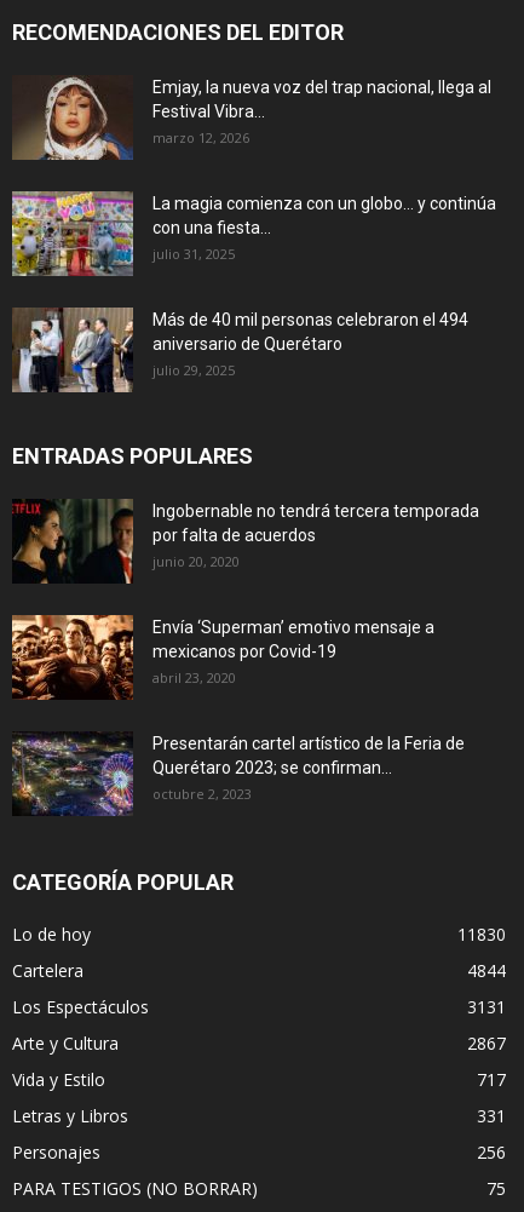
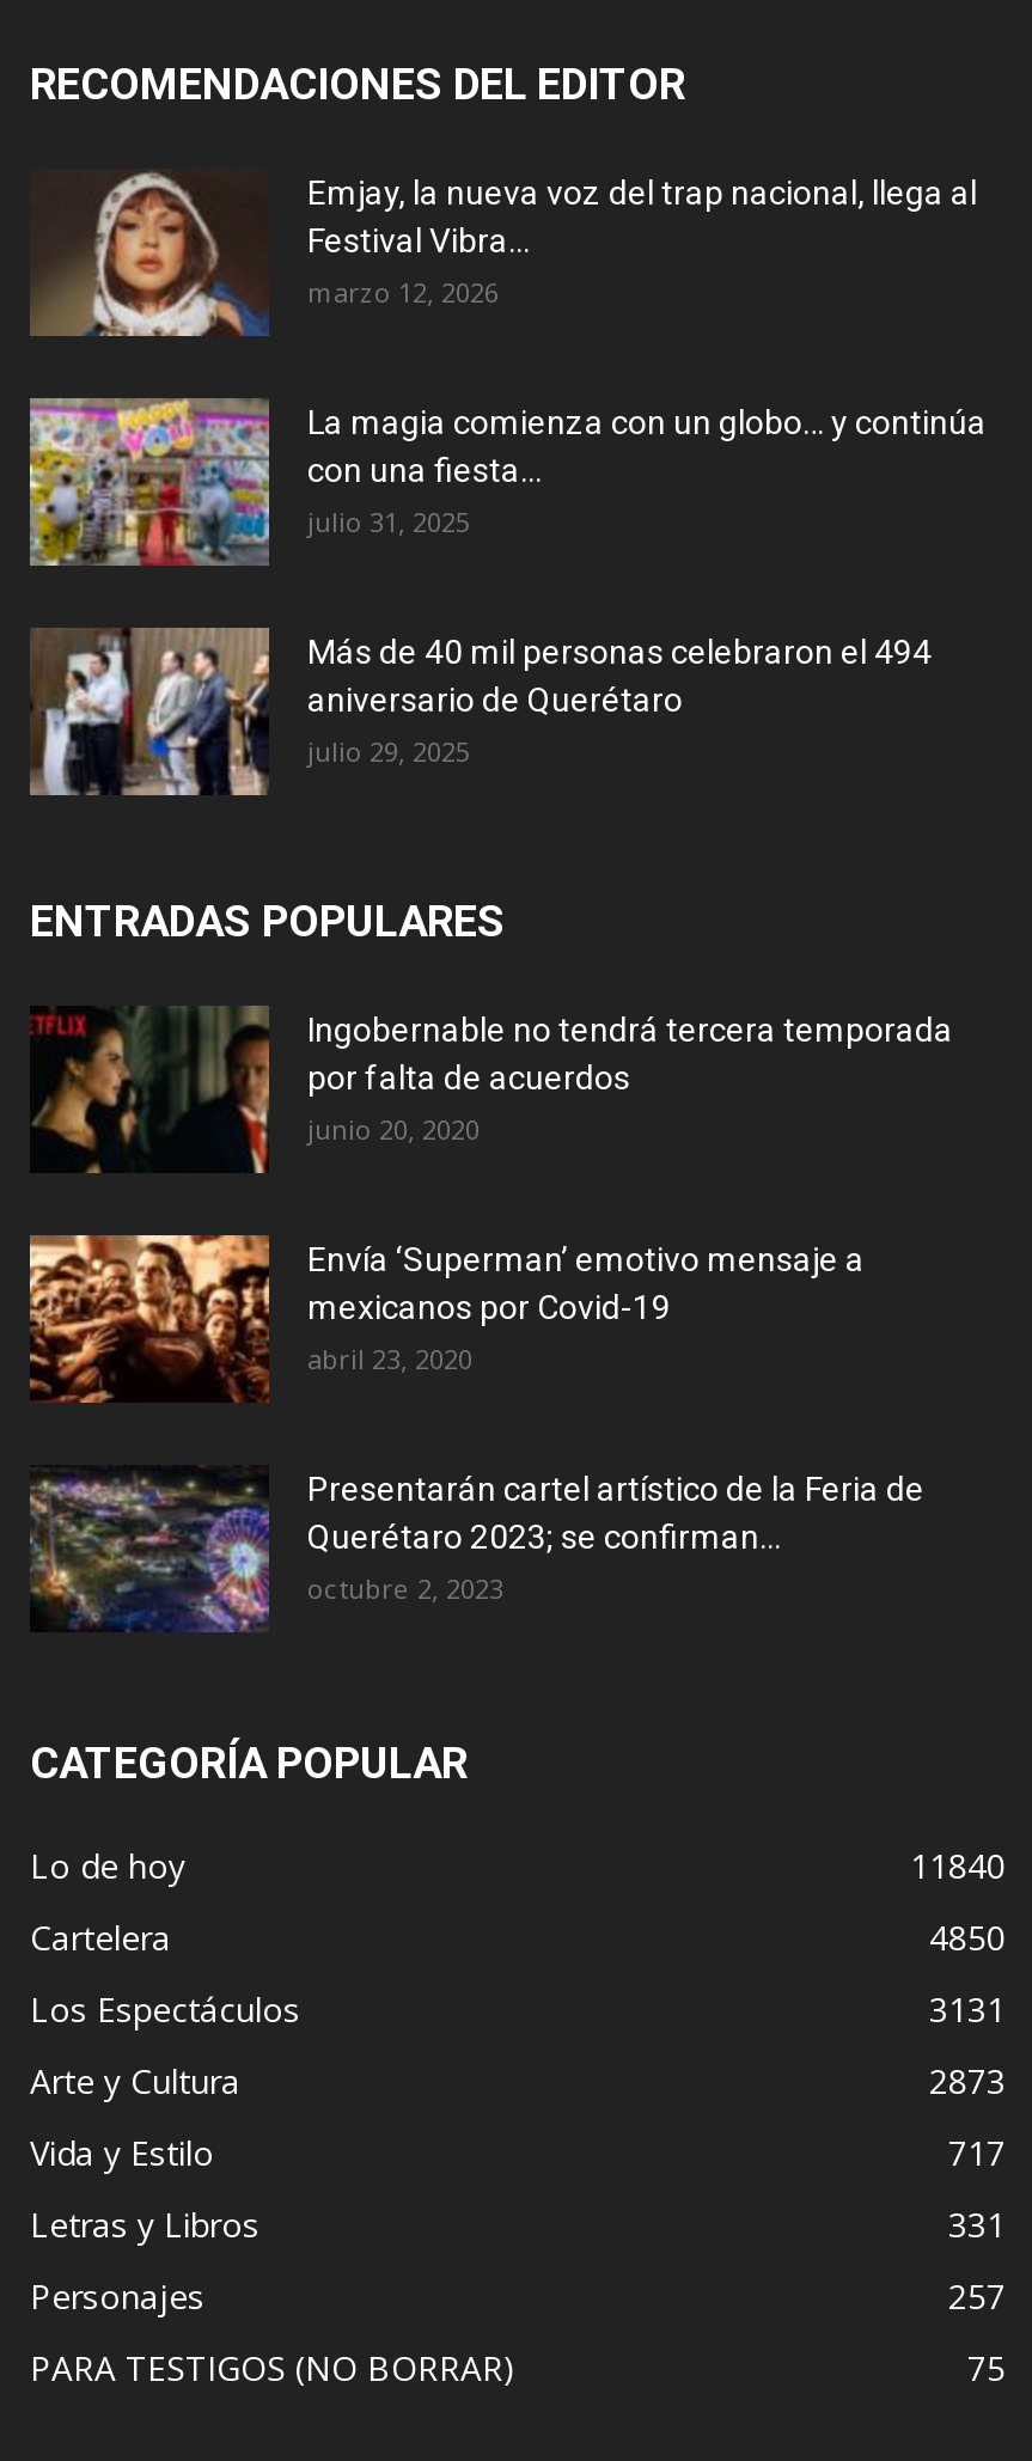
[457,923,506,946] 11830 -> [910,1843,1006,1889] 11840
[467,959,506,982] 4844 -> [929,1915,1006,1961] 4850
[467,1032,506,1055] 2867 -> [929,2059,1006,2104] 2873
[477,1141,506,1164] 256 -> [948,2274,1006,2319] 257

